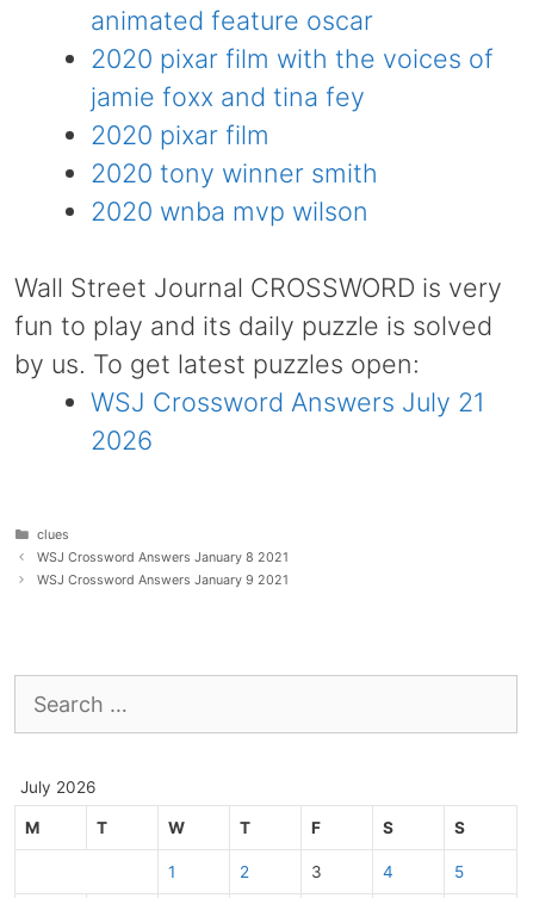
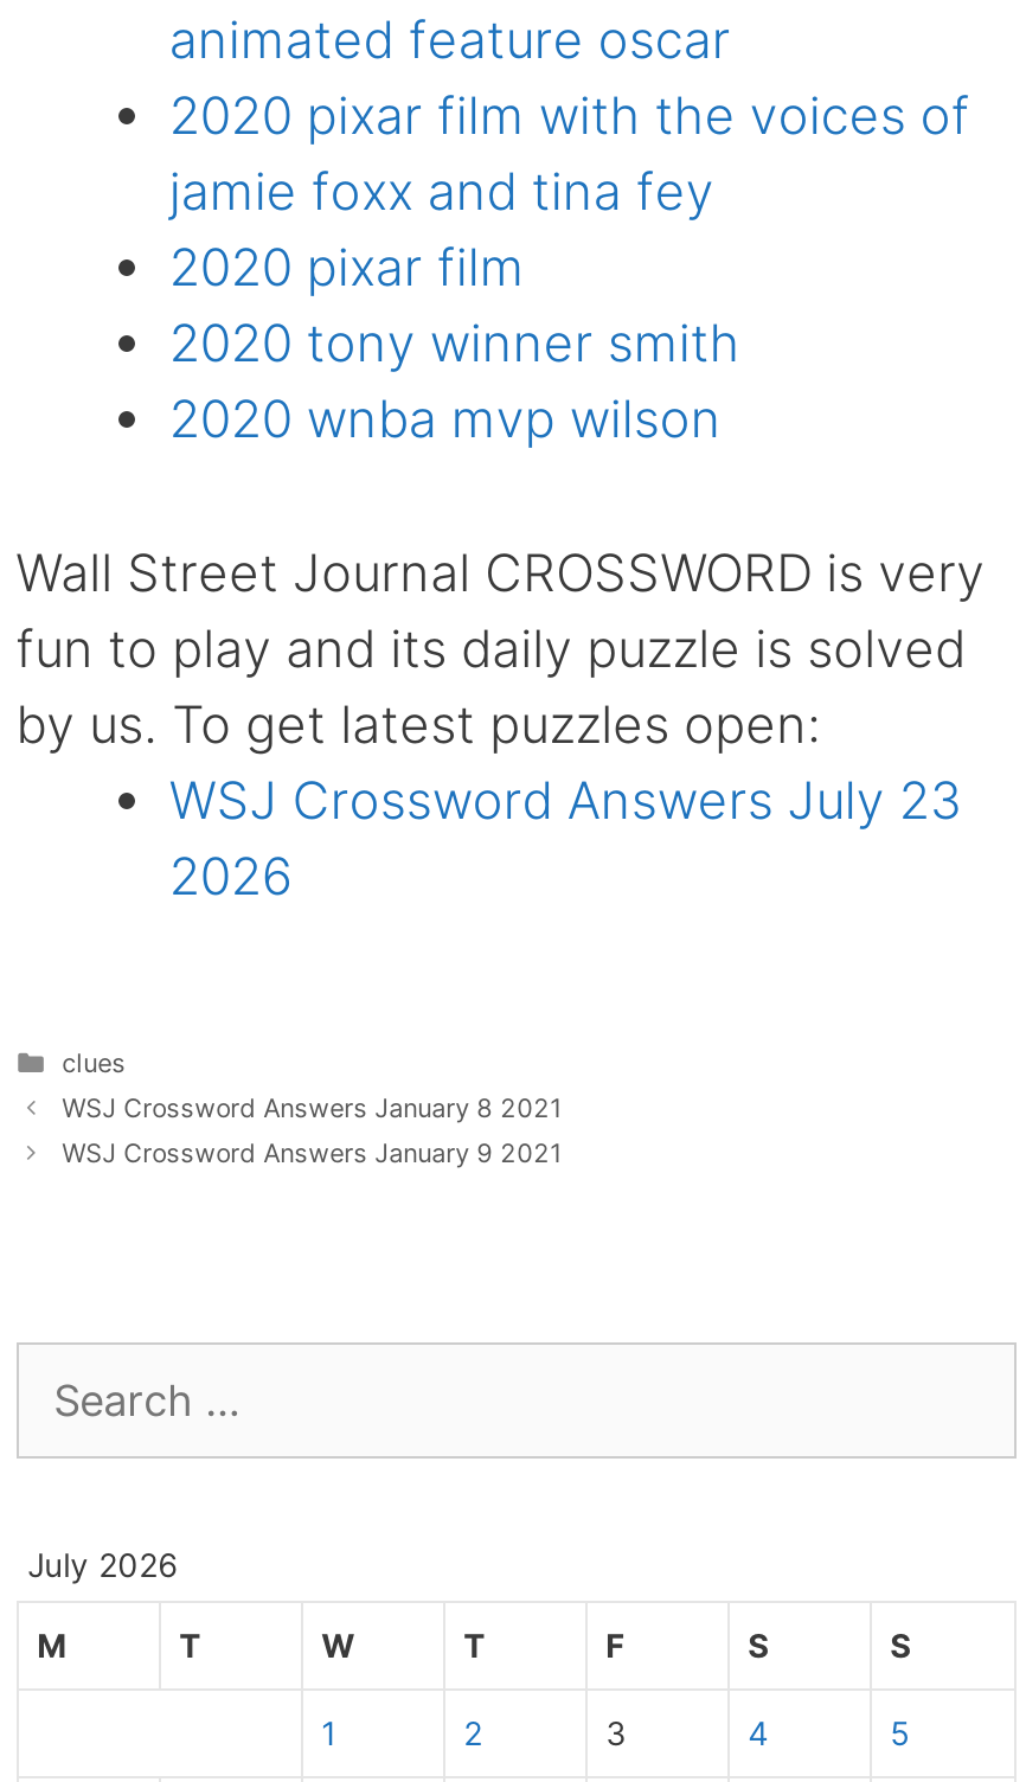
[91,387,486,418] WSJ Crossword Answers July 21 -> [169,768,963,830] WSJ Crossword Answers July 23

